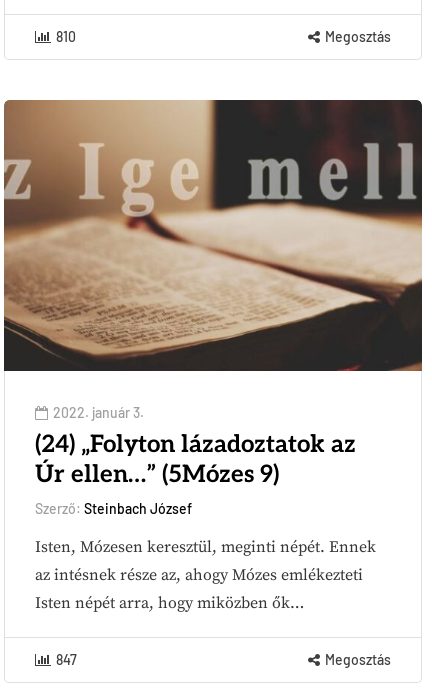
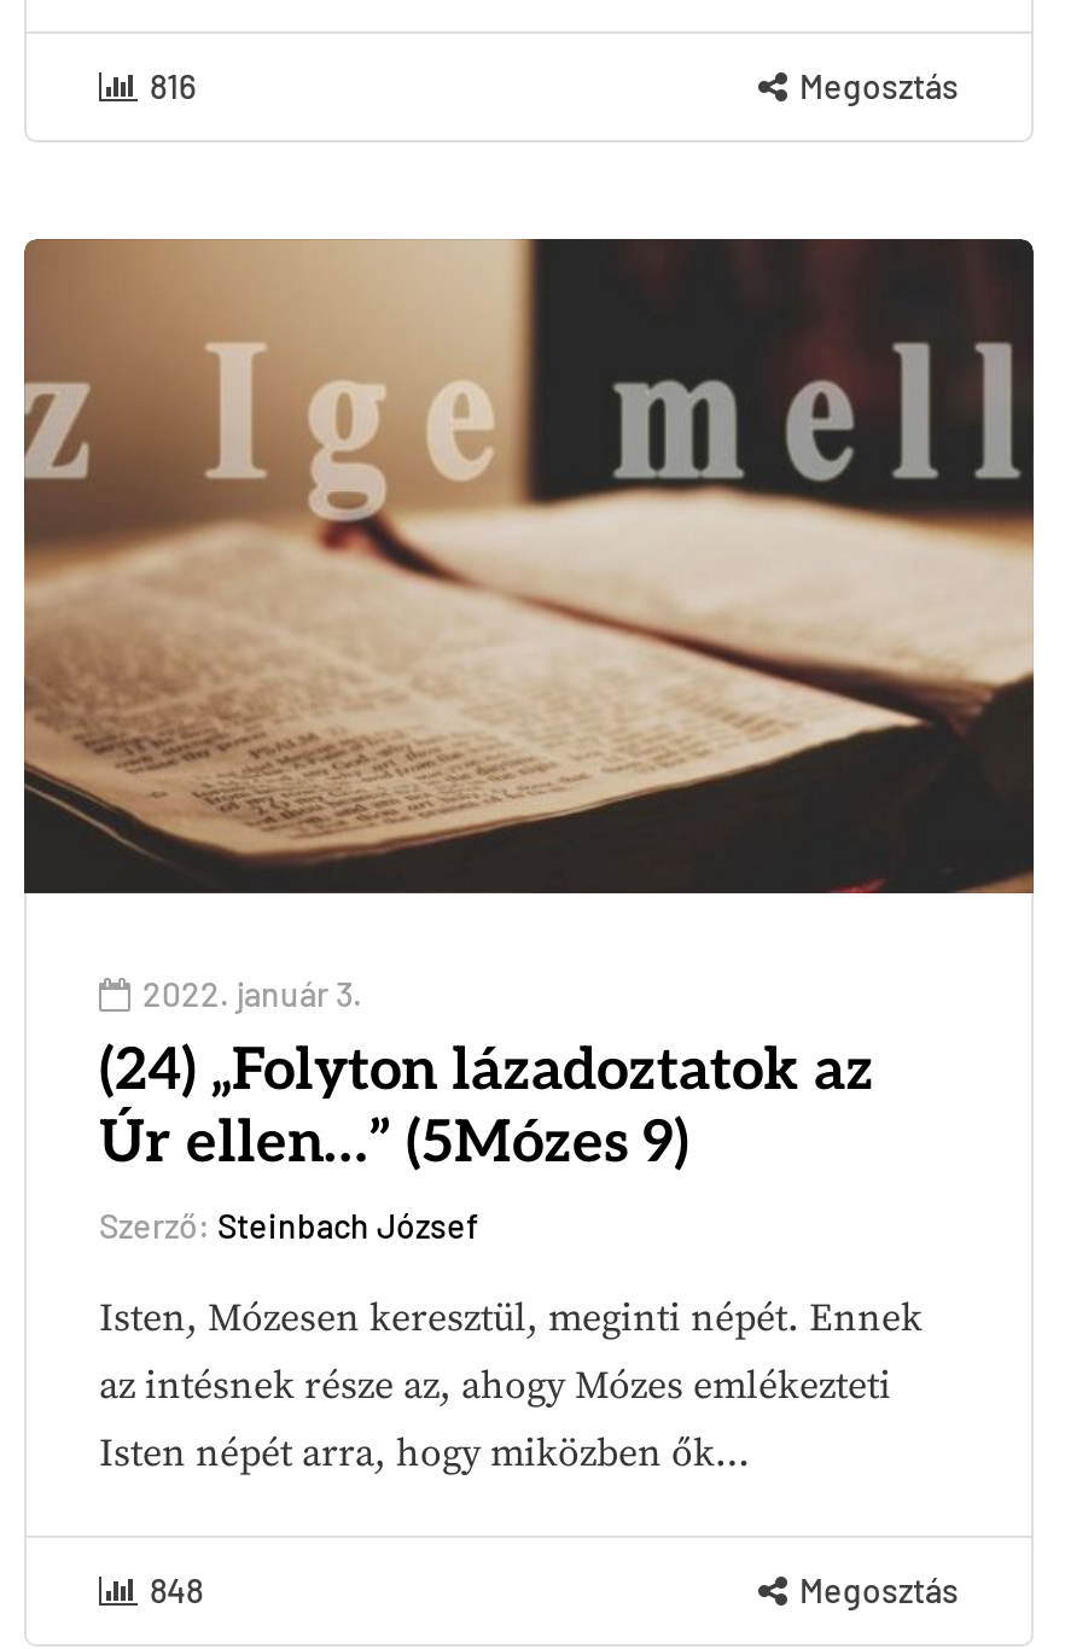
[56,28,76,45] 810 -> [150,64,196,106] 816
[56,651,77,668] 847 -> [150,1569,203,1610] 848

